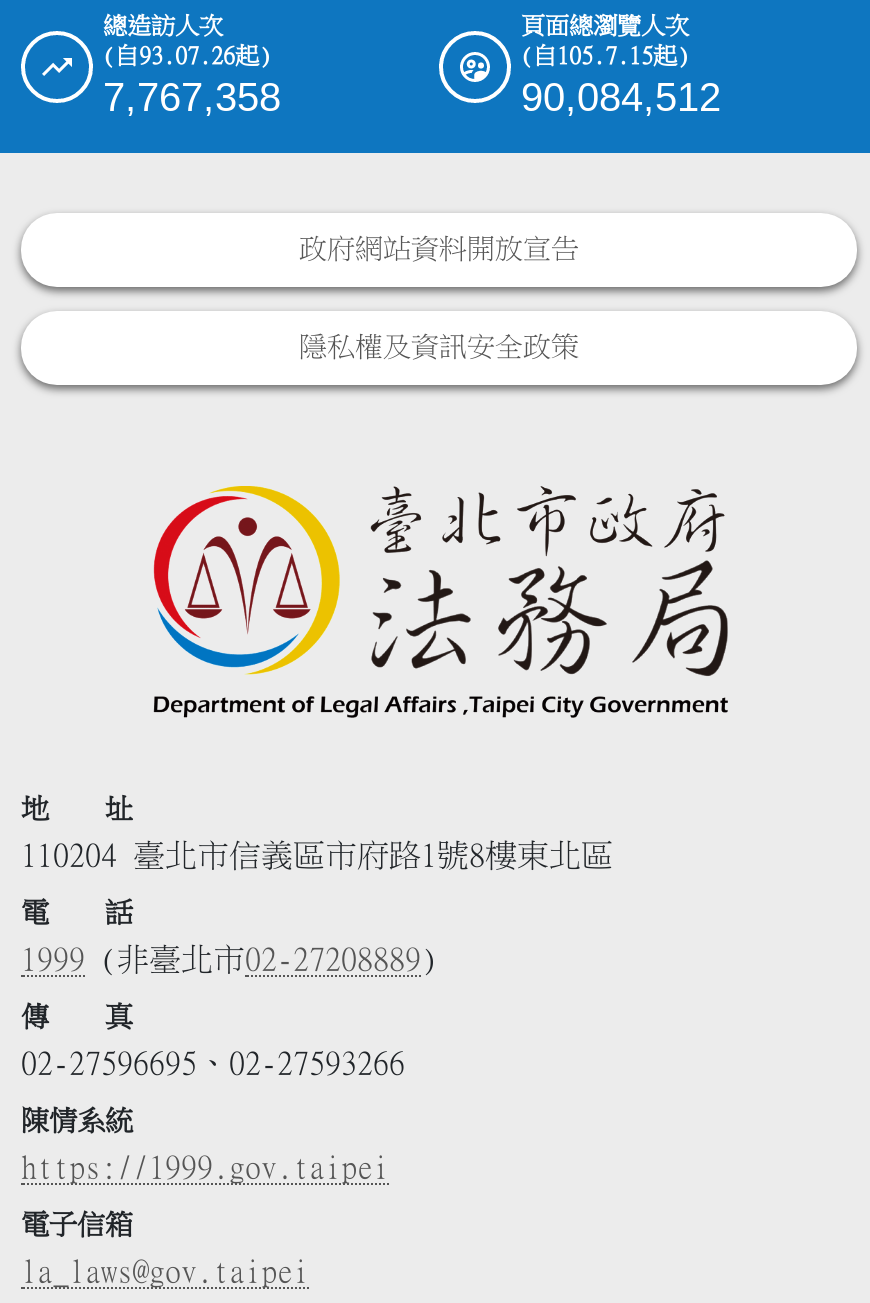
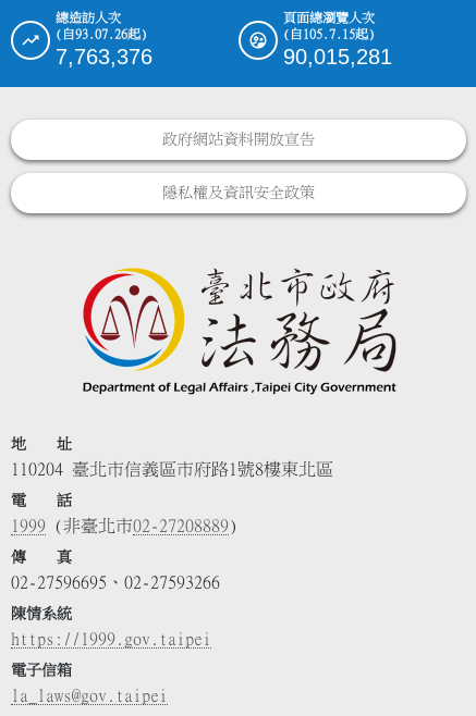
[103,76,281,120] 7,767,358 -> [56,45,152,69] 7,763,376
[521,76,721,120] 90,084,512 -> [283,45,392,69] 90,015,281

